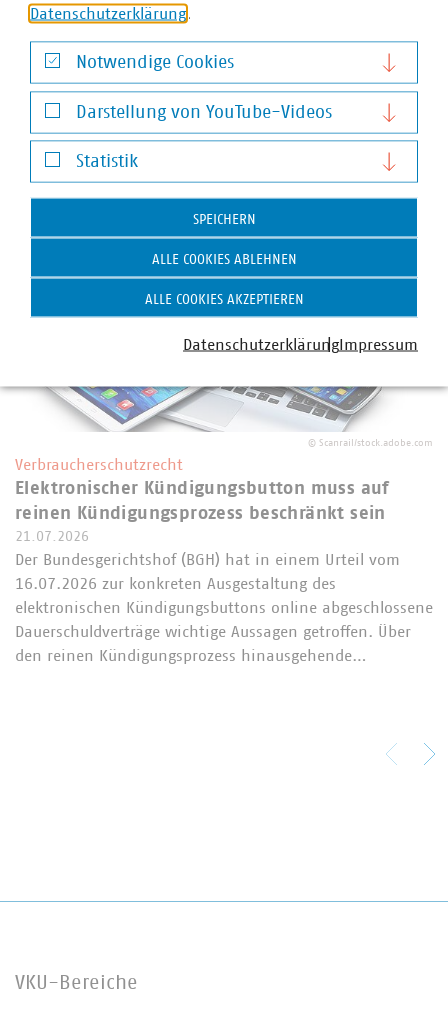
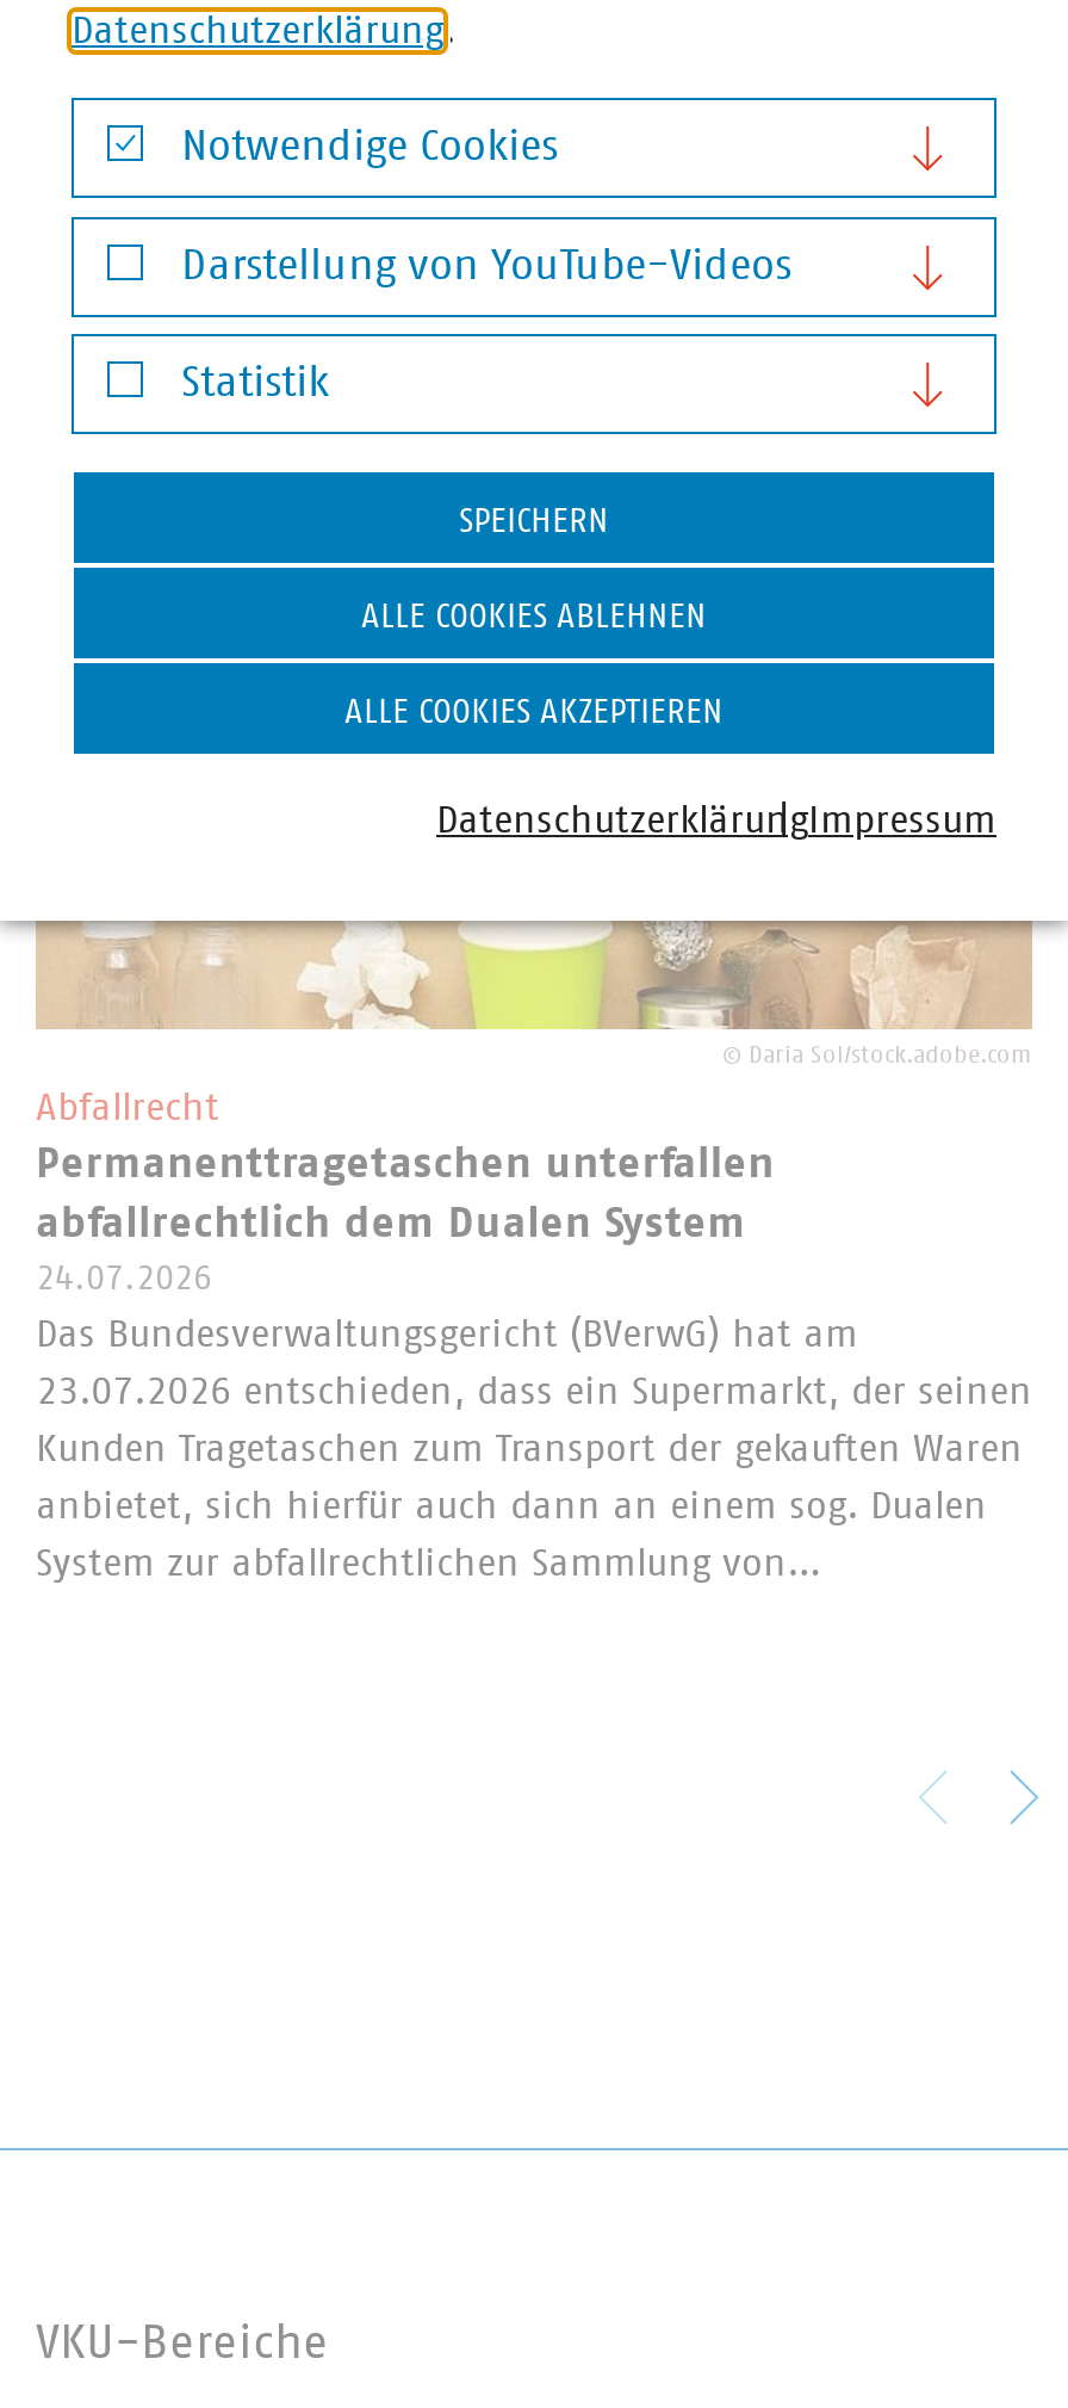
[16,386,433,448] [image] | © Scanrail/stock.adobe.com -> [36,920,1032,1067] [image] | © Daria Sol/stock.adobe.com
[15,457,389,544] Verbraucherschutzrecht | Elektronischer Kündigungsbutton muss auf | reinen Kündigungsprozess beschränkt sein | 21.07.2026 -> [36,1088,775,1296] Abfallrecht | Permanenttragetaschen unterfallen | abfallrechtlich dem Dualen System | 24.07.2026
[15,552,400,568] Der Bundesgerichtshof (BGH) hat in einem Urteil vom -> [36,1315,858,1353] Das Bundesverwaltungsgericht (BVerwG) hat am
[15,576,336,592] 16.07.2026 zur konkreten Ausgestaltung des -> [36,1372,1032,1410] 23.07.2026 entschieden, dass ein Supermarkt, der seinen
[15,600,433,616] elektronischen Kündigungsbuttons online abgeschlossene -> [36,1429,1023,1467] Kunden Tragetaschen zum Transport der gekauften Waren
[15,624,411,640] Dauerschuldverträge wichtige Aussagen getroffen. Über -> [36,1487,987,1525] anbietet, sich hierfür auch dann an einem sog. Dualen
[15,648,367,664] den reinen Kündigungsprozess hinausgehende… -> [36,1544,822,1582] System zur abfallrechtlichen Sammlung von…

